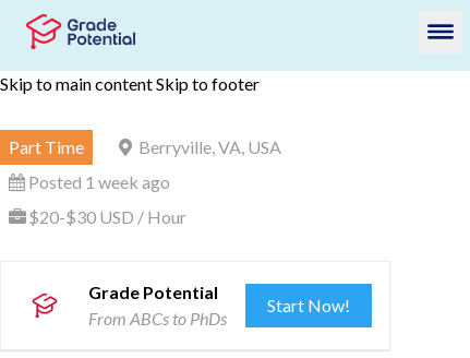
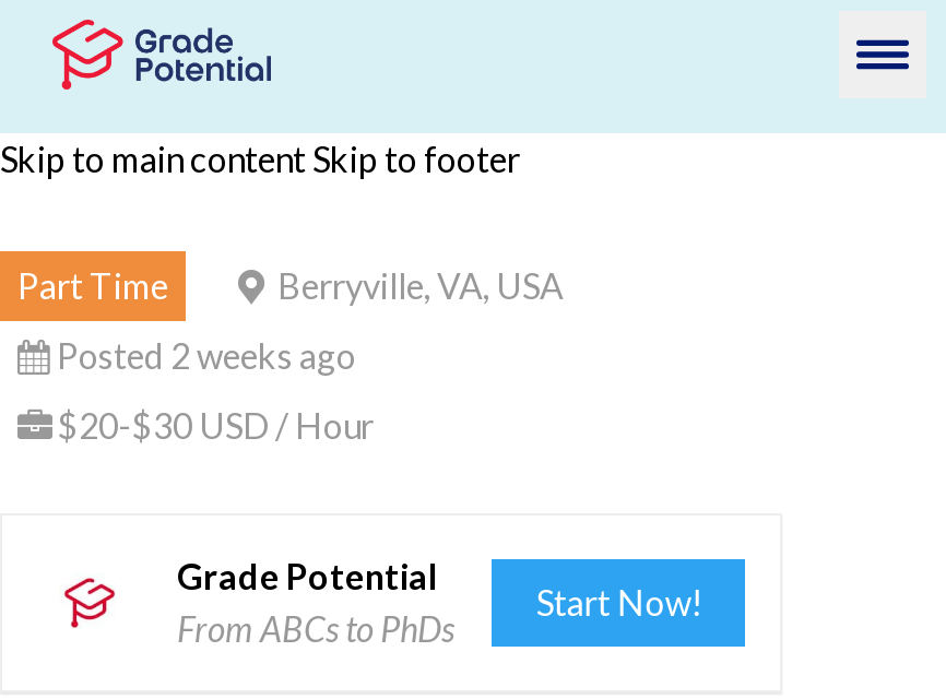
[28,171,170,192] Posted 1 week ago -> [57,334,356,376] Posted 2 weeks ago

